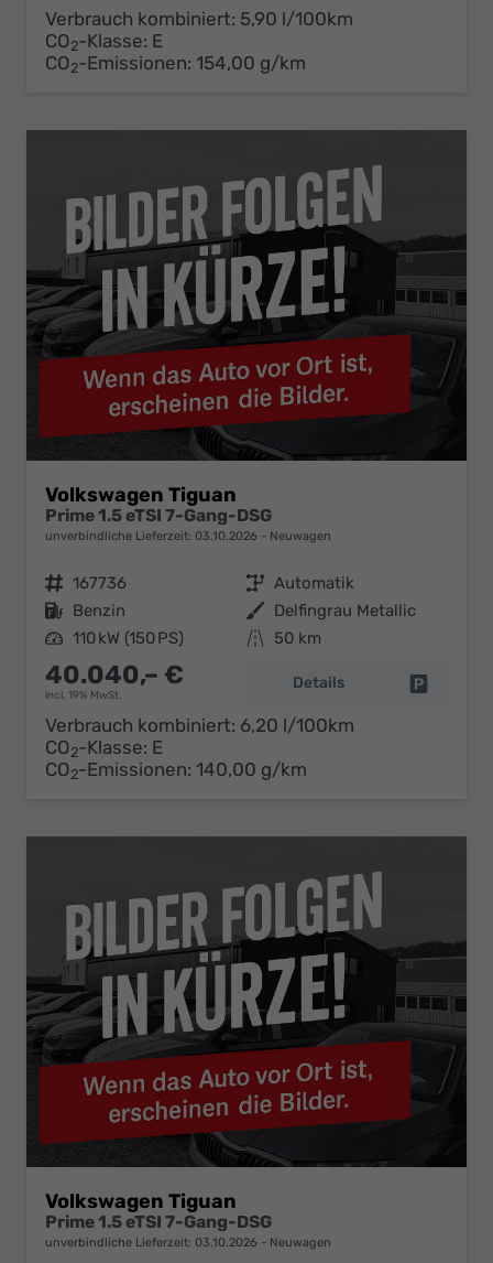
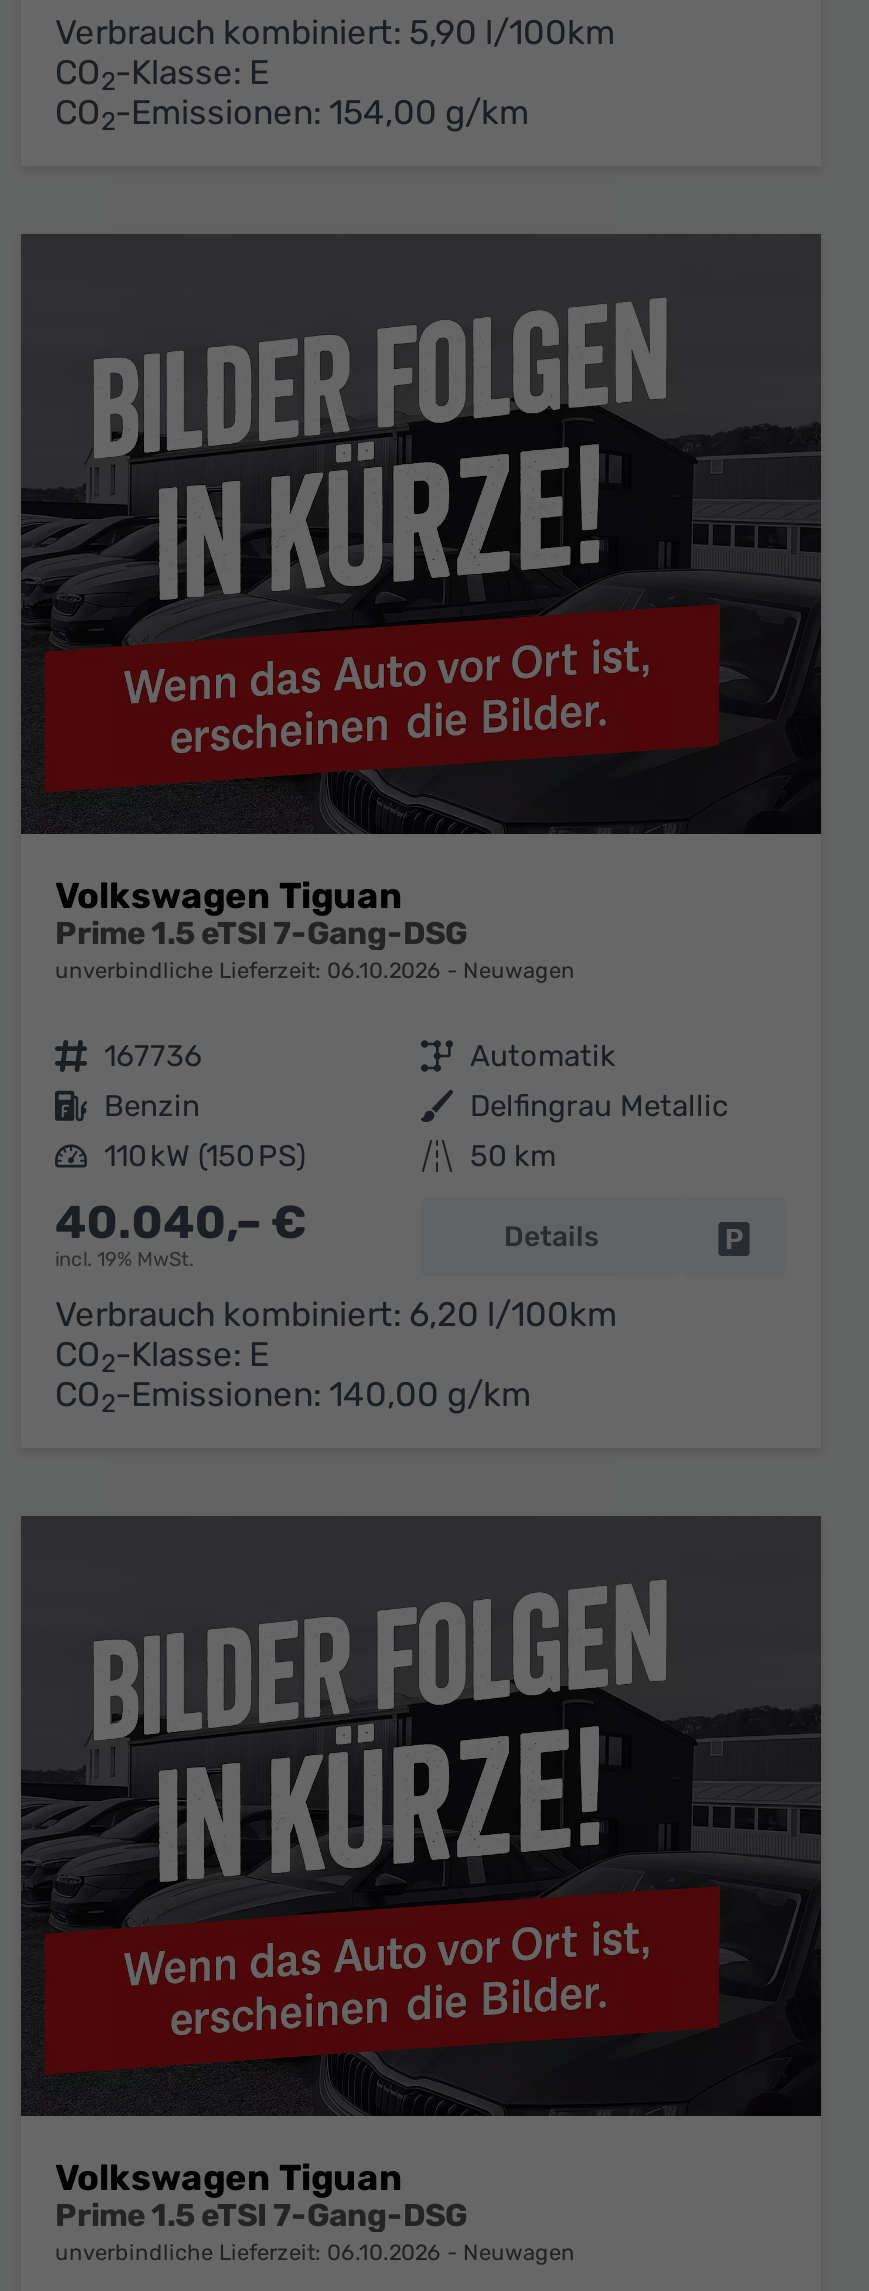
[45,529,258,544] unverbindliche Lieferzeit: 03.10.2026 -> [55,958,441,984] unverbindliche Lieferzeit: 06.10.2026
[45,1236,258,1250] unverbindliche Lieferzeit: 03.10.2026 -> [55,2240,441,2266] unverbindliche Lieferzeit: 06.10.2026

